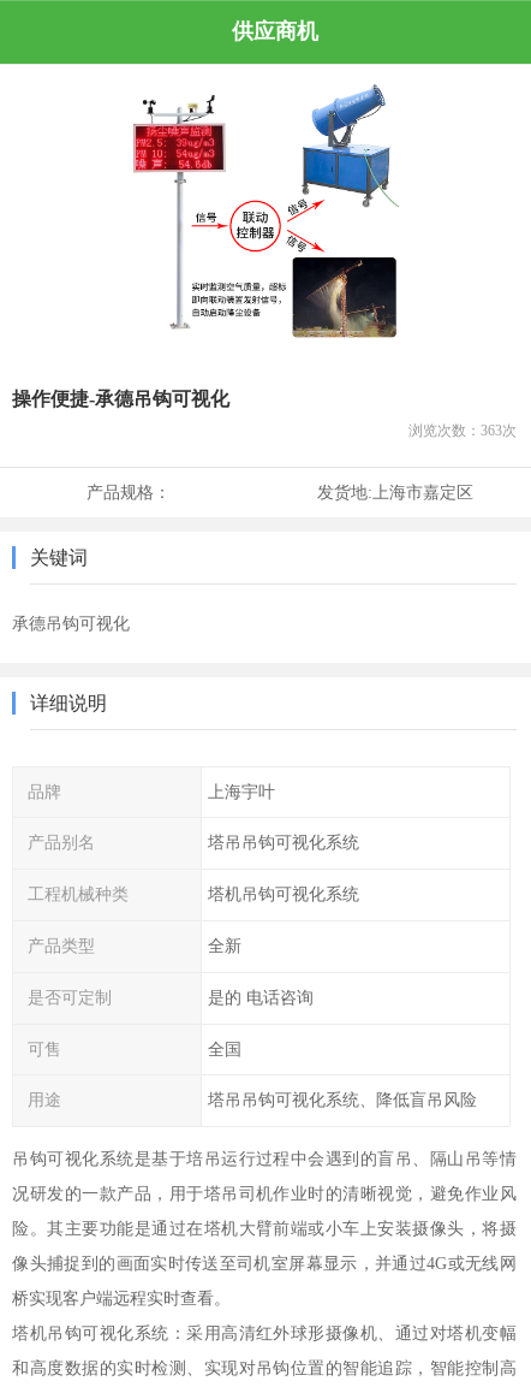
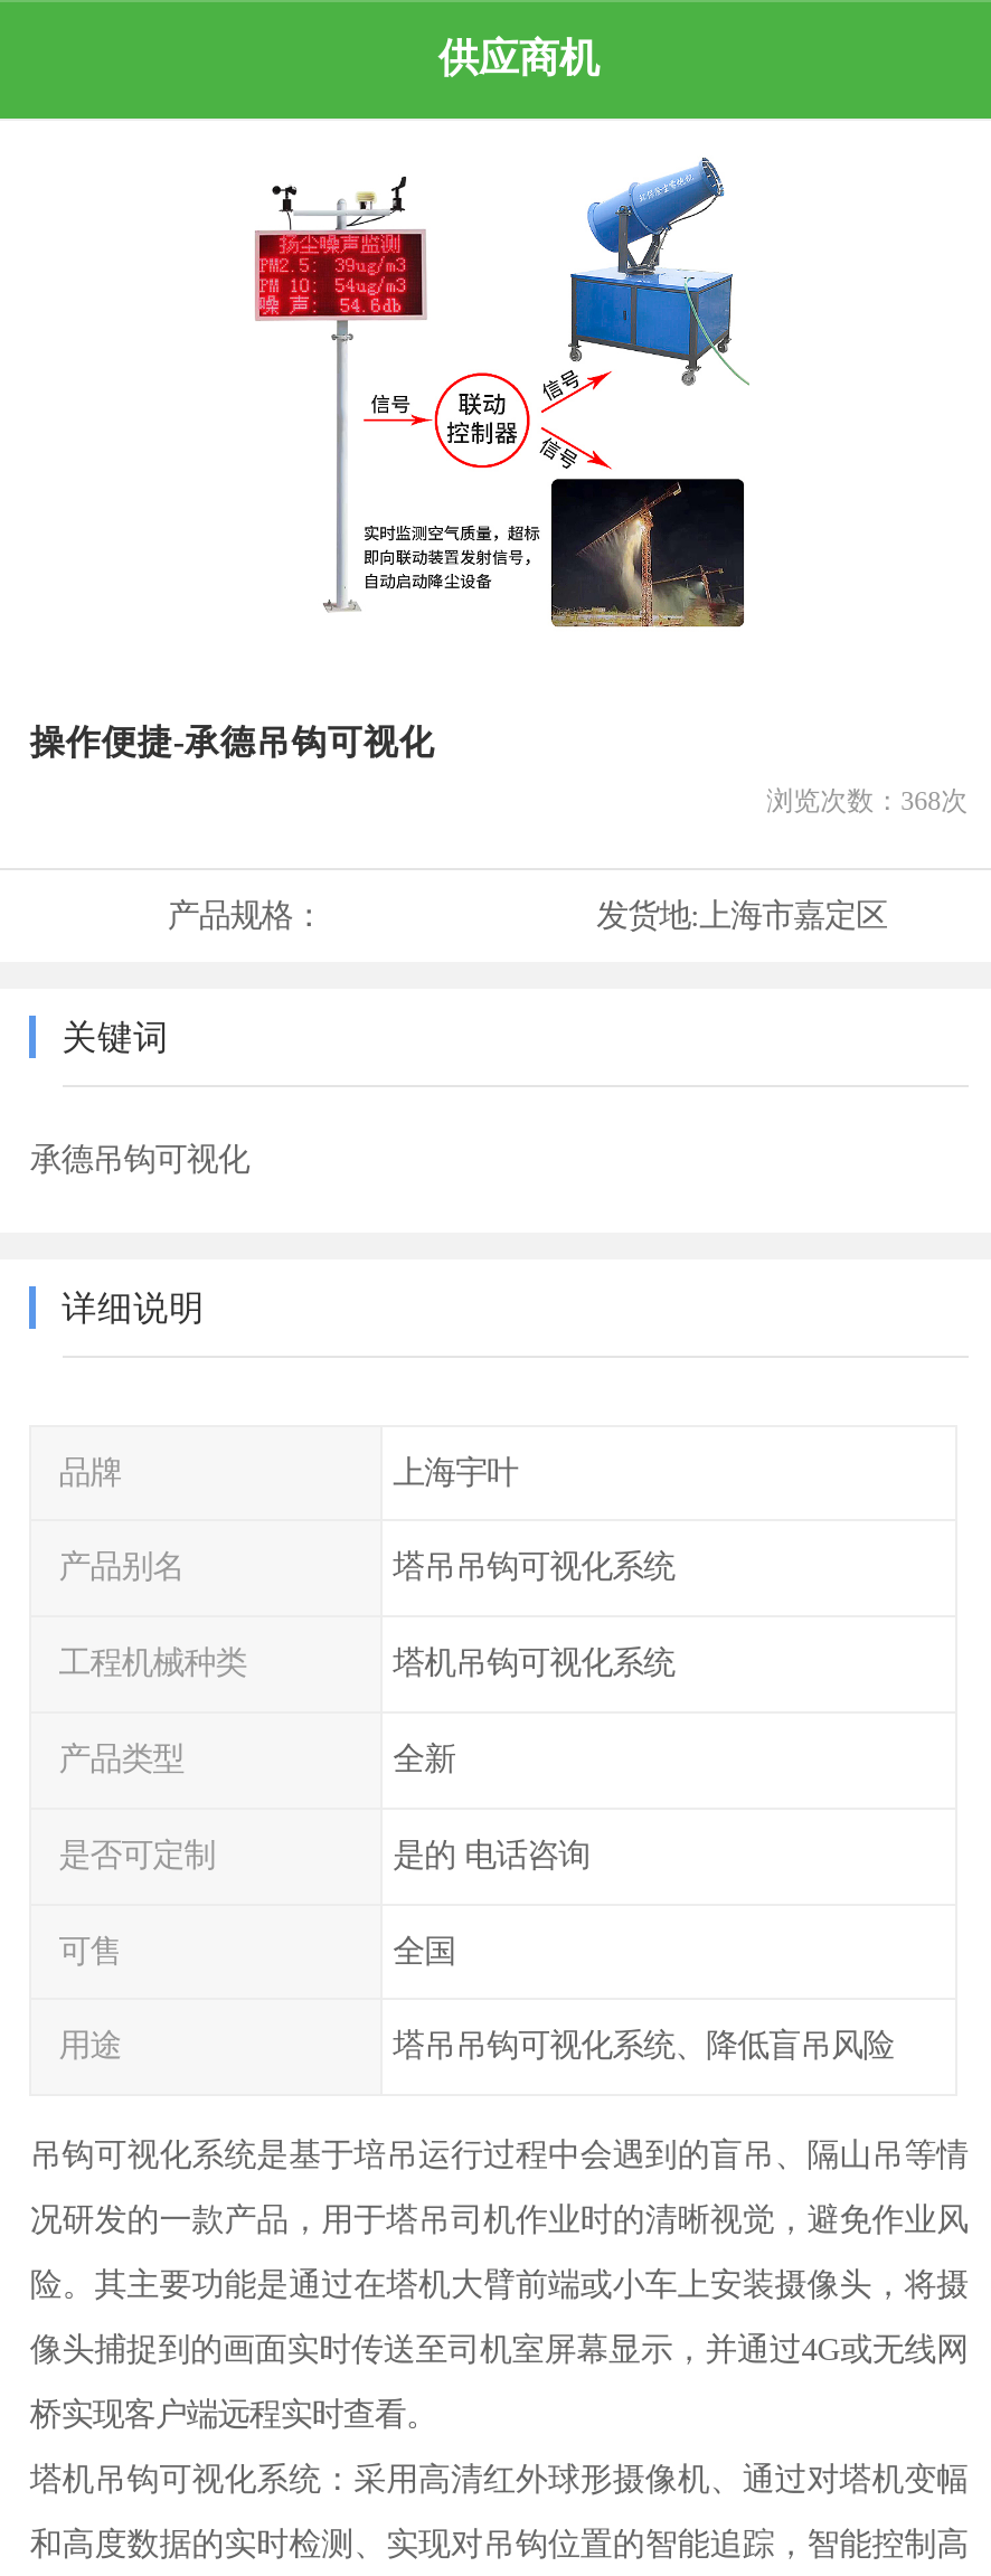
[408,422,516,439] 浏览次数：363次 -> [767,784,968,816] 浏览次数：368次

